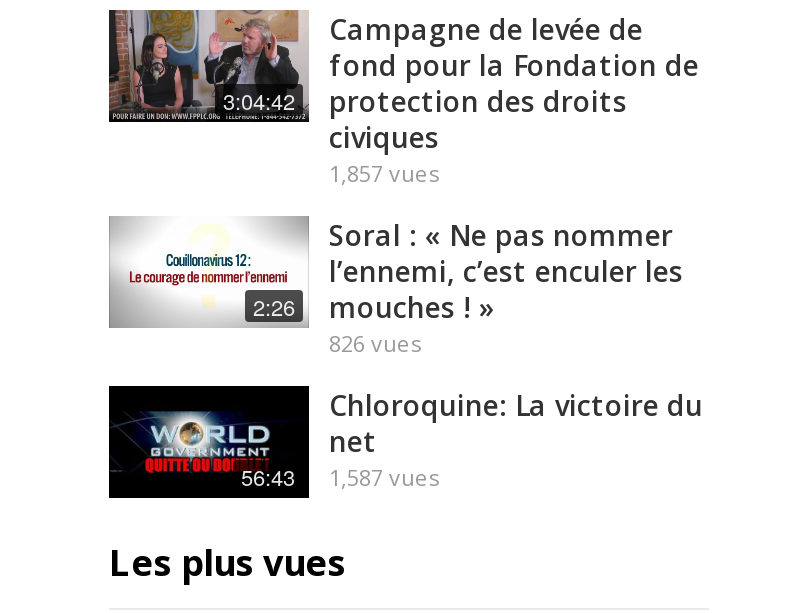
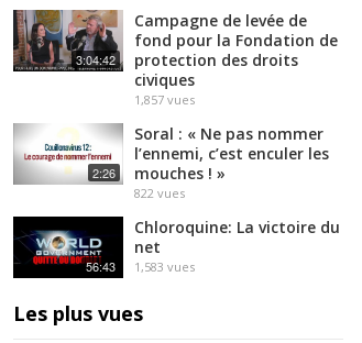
[329,328,421,358] 826 vues -> [134,185,185,201] 822 vues
[241,461,439,493] 56:43 1,587 vues -> [86,258,195,275] 56:43 1,583 vues

